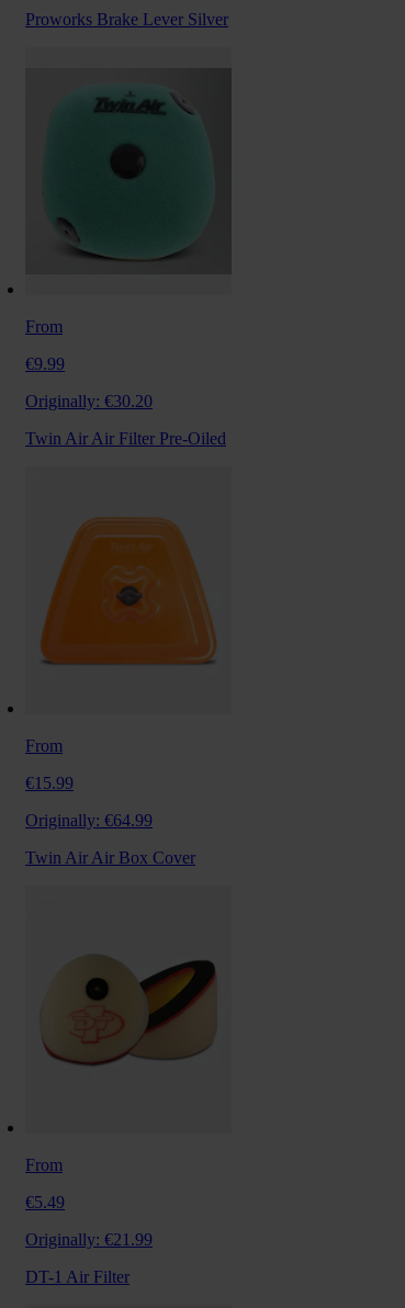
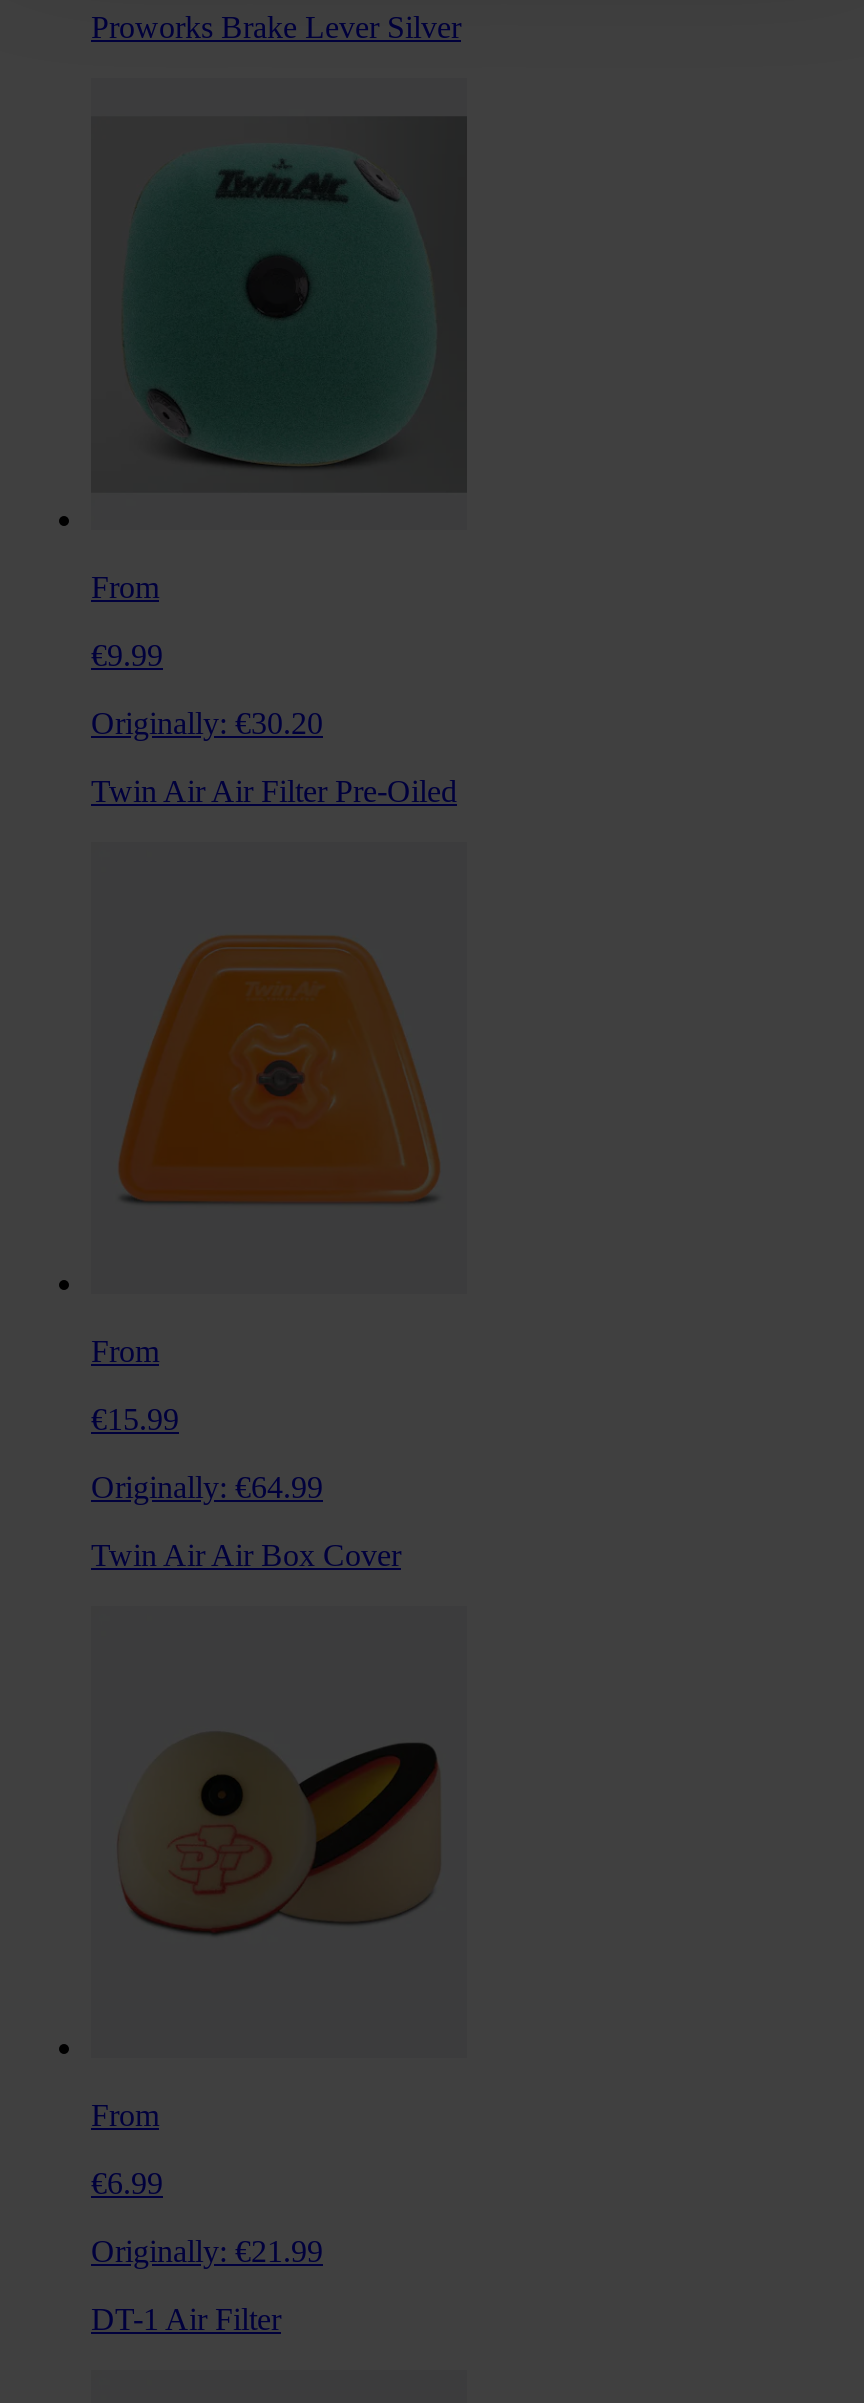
[25,1192,65,1211] €5.49 -> [91,2165,163,2199] €6.99

